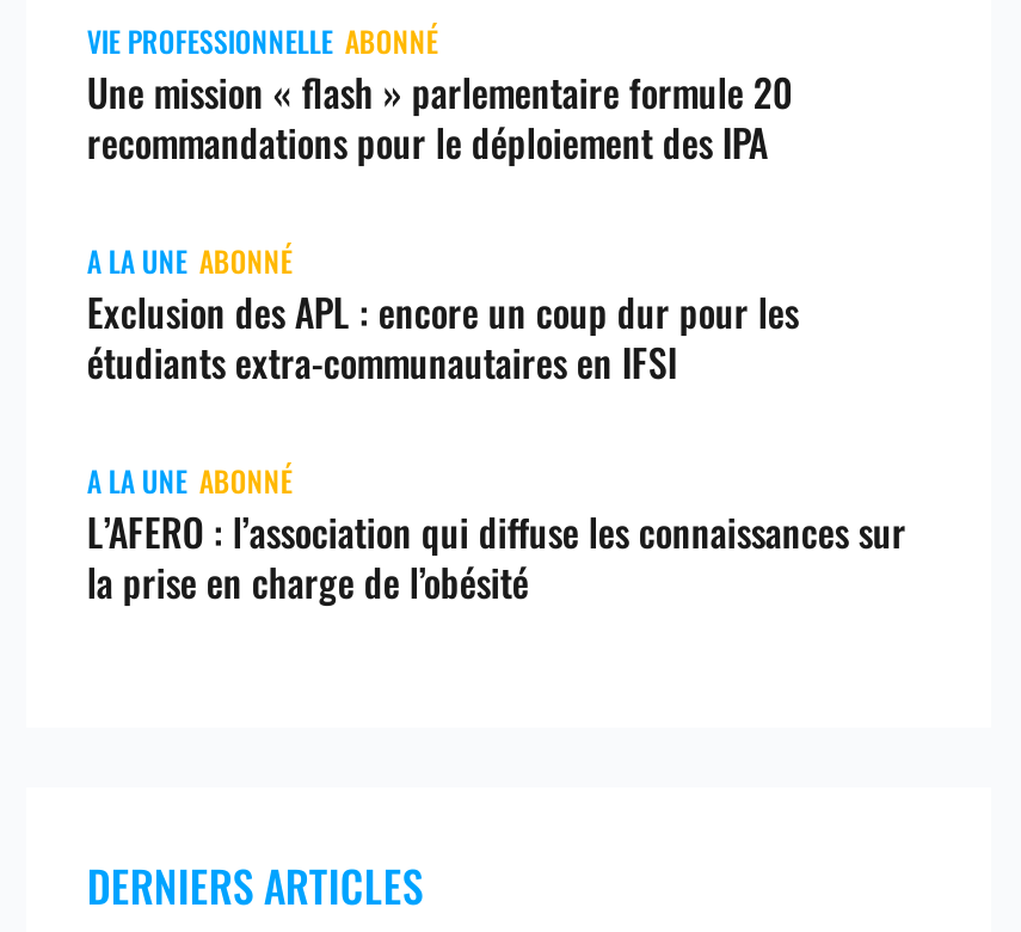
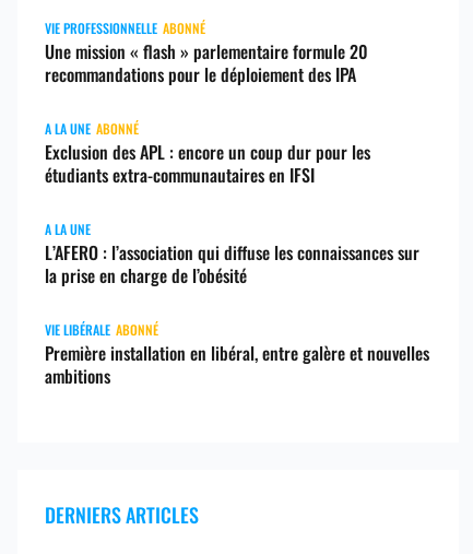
[87,461,292,502] A LA UNE ABONNÉ -> [45,220,91,239] A LA UNE
none -> [45,321,430,390] VIE LIBÉRALE ABONNÉ | Première installation en libéral, entre galère et nouvelles | ambitions

